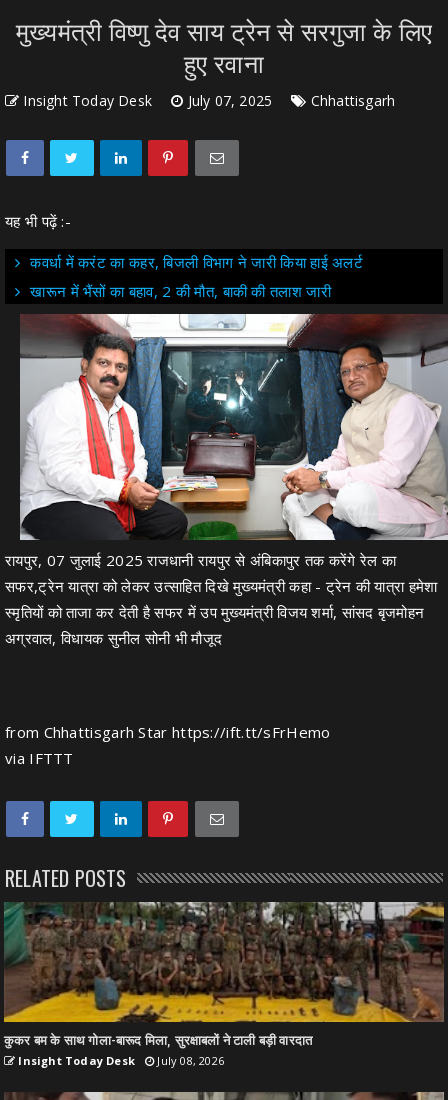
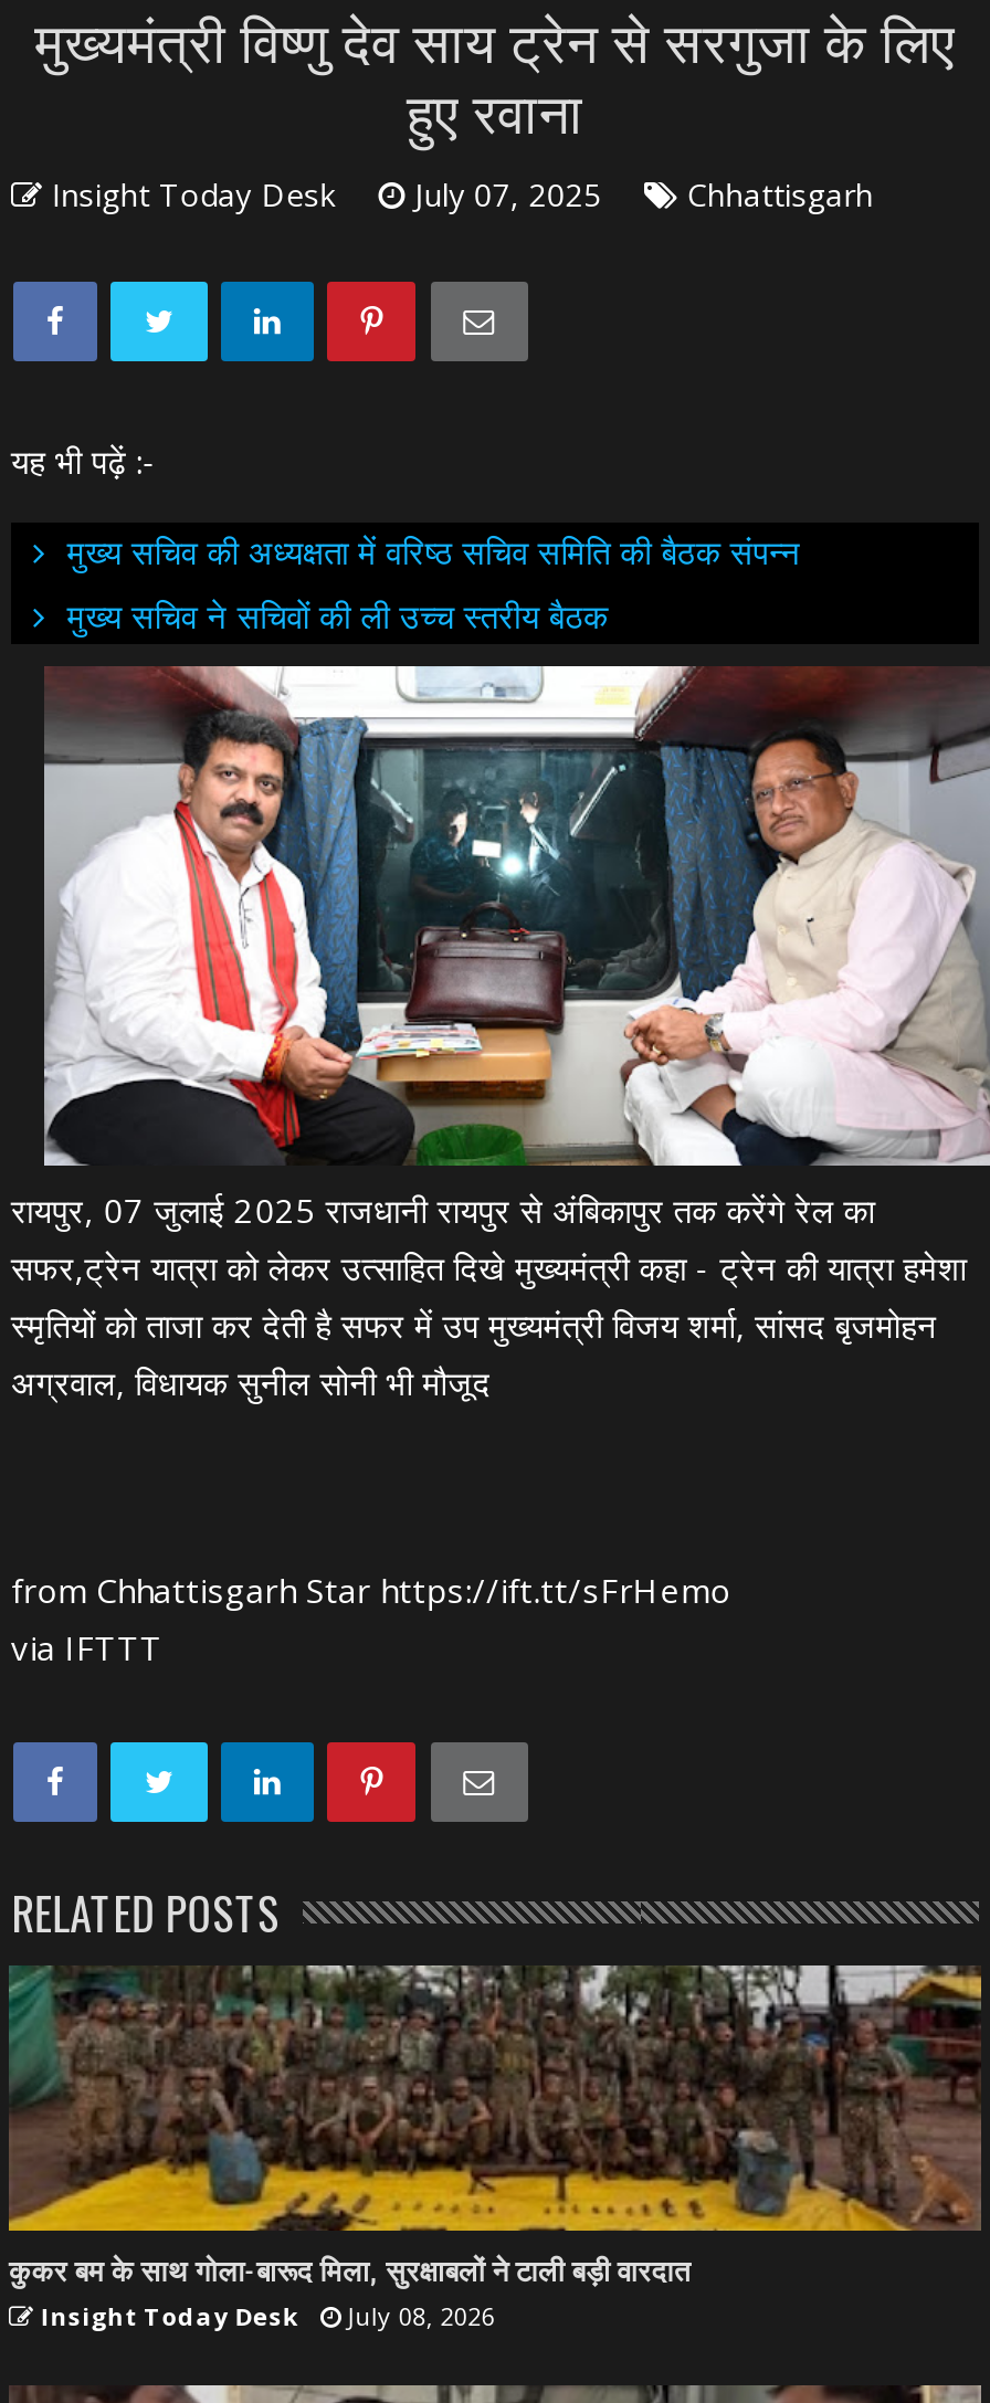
[30,252,363,301] कवर्धा में करंट का कहर, बिजली विभाग ने जारी किया हाई अलर्ट | खारून में भैंसों का बहाव, 2 की मौत, बाकी की तलाश जारी -> [67,530,801,638] मुख्य सचिव की अध्यक्षता में वरिष्ठ सचिव समिति की बैठक संपन्न | मुख्य सचिव ने सचिवों की ली उच्च स्तरीय बैठक

